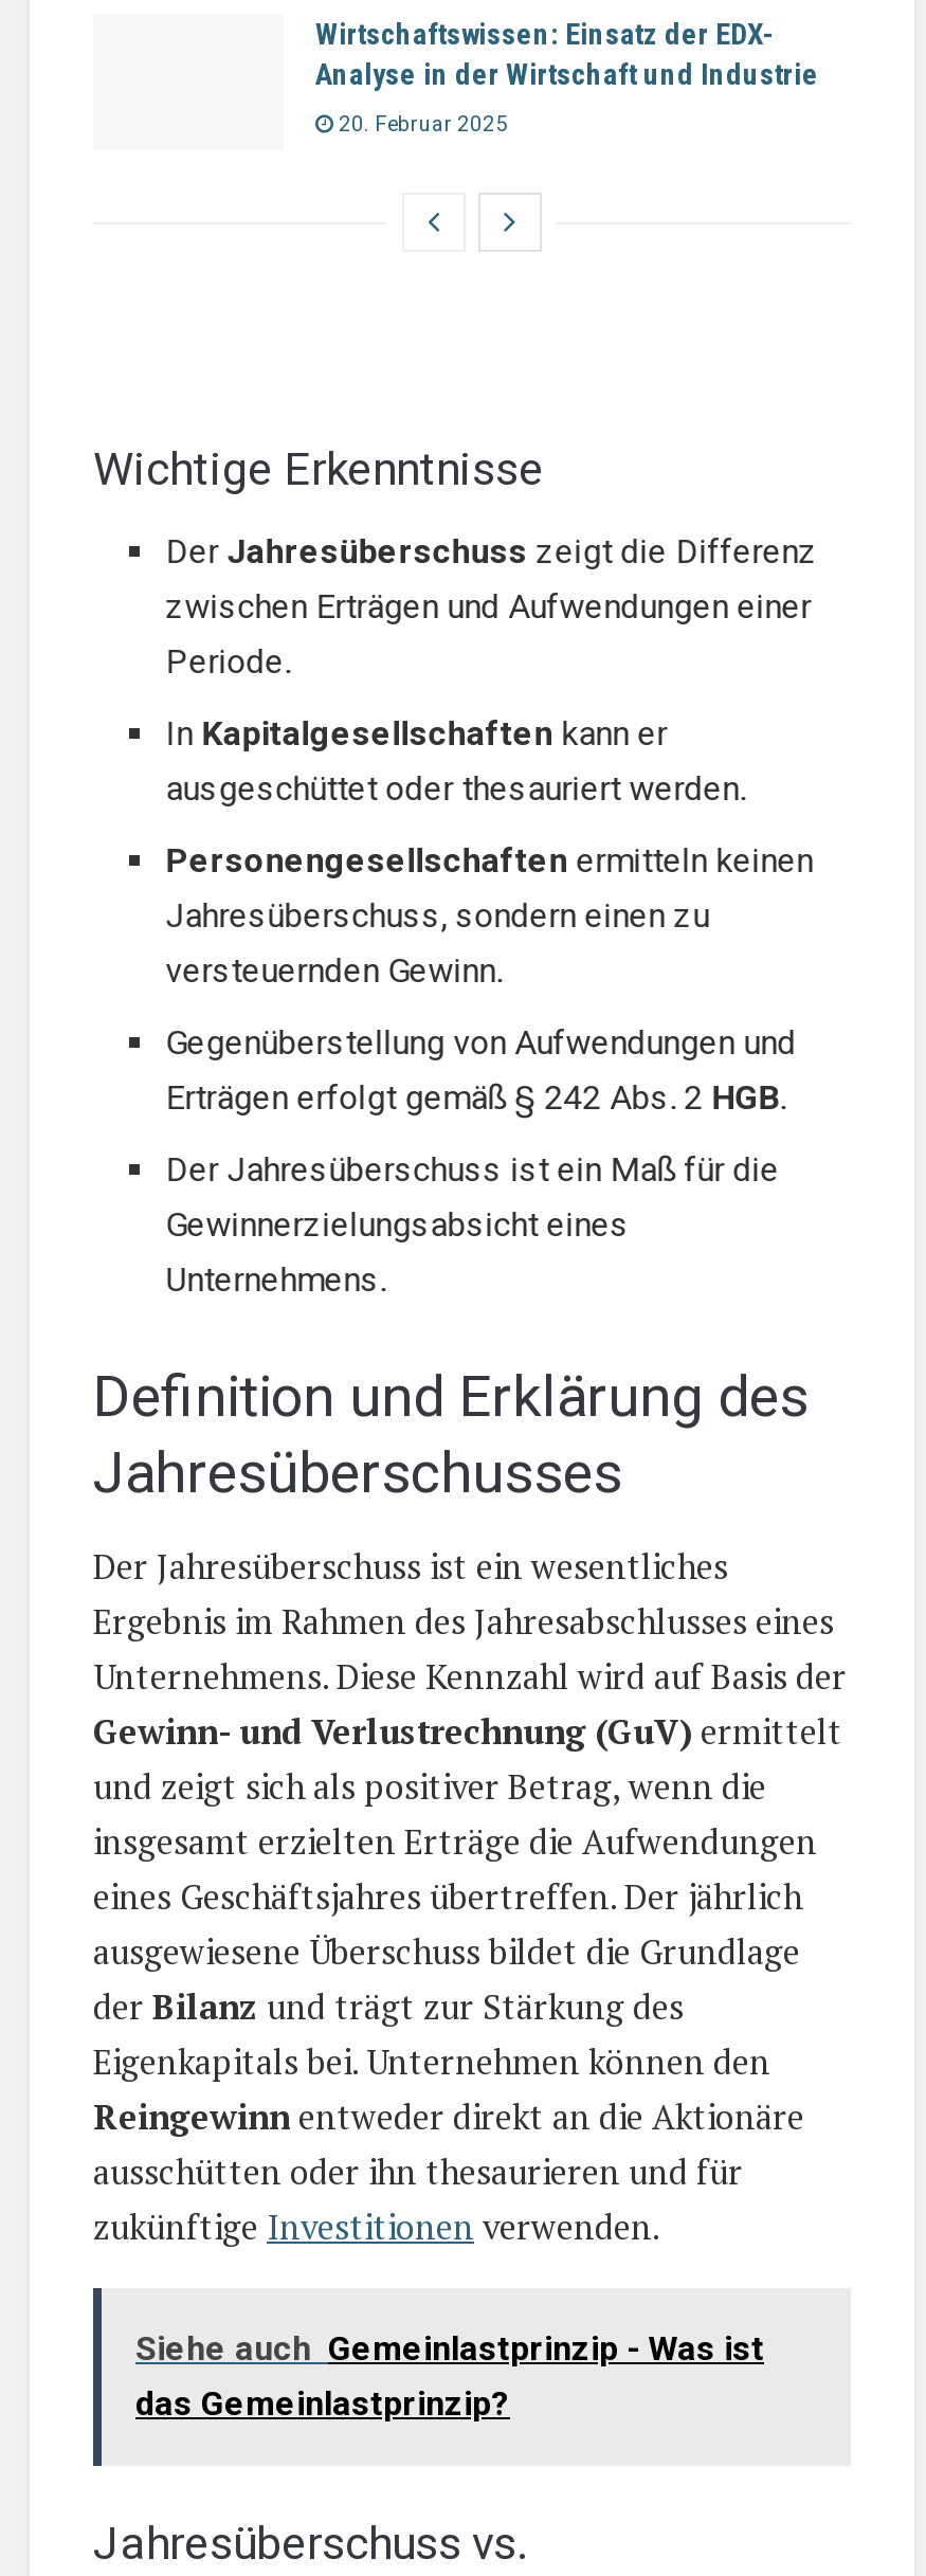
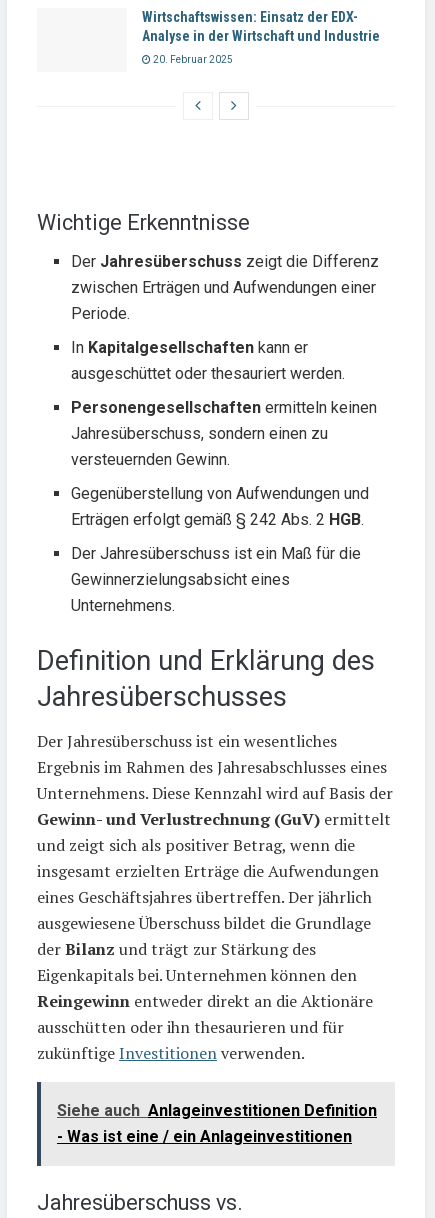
[135,2329,764,2424] Siehe auch Gemeinlastprinzip - Was ist | das Gemeinlastprinzip? -> [57,1101,377,1146] Siehe auch Anlageinvestitionen Definition | - Was ist eine / ein Anlageinvestitionen

